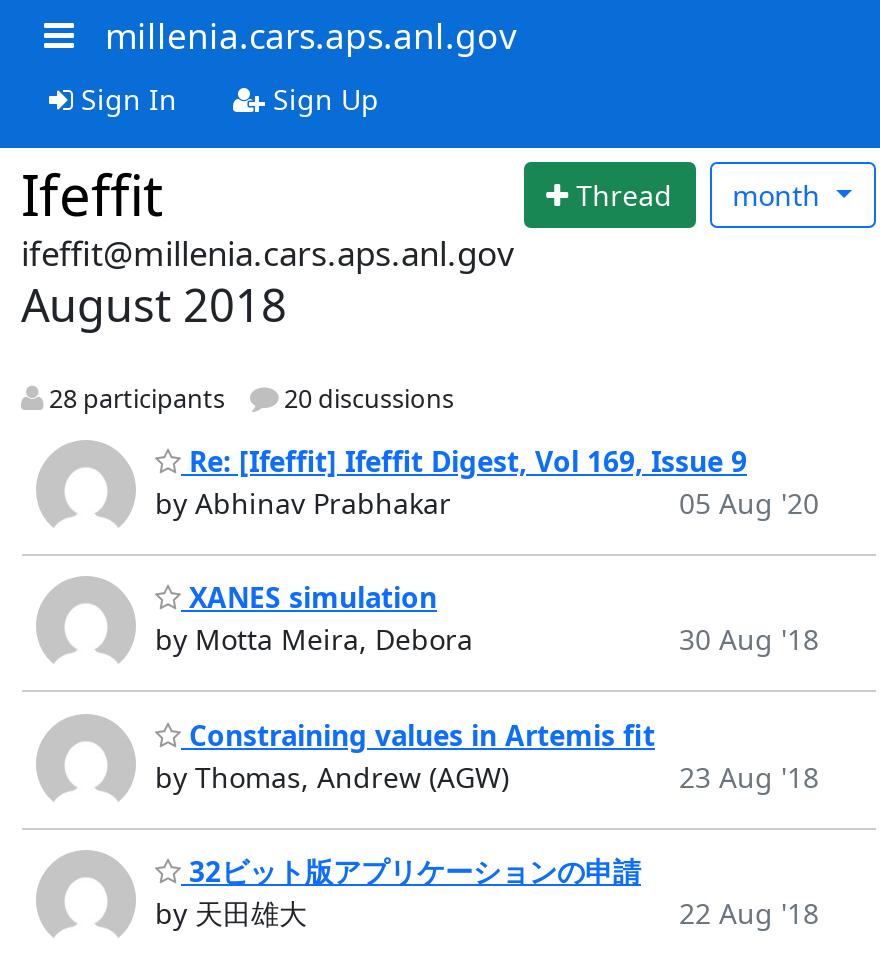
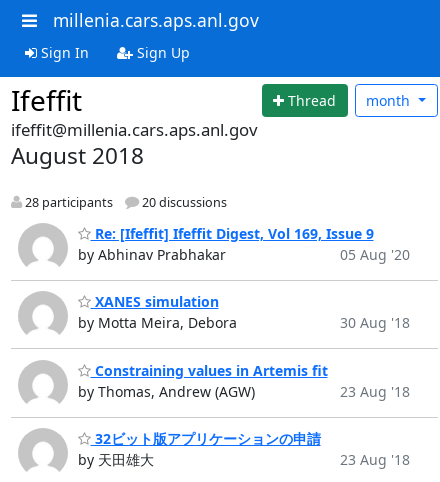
[679,895,819,933] 22 Aug '18 -> [339,450,409,469] 23 Aug '18

